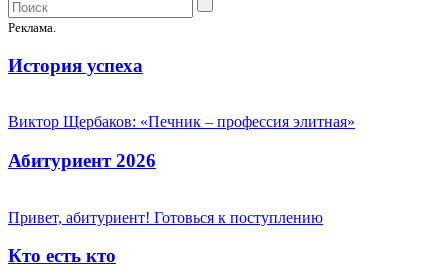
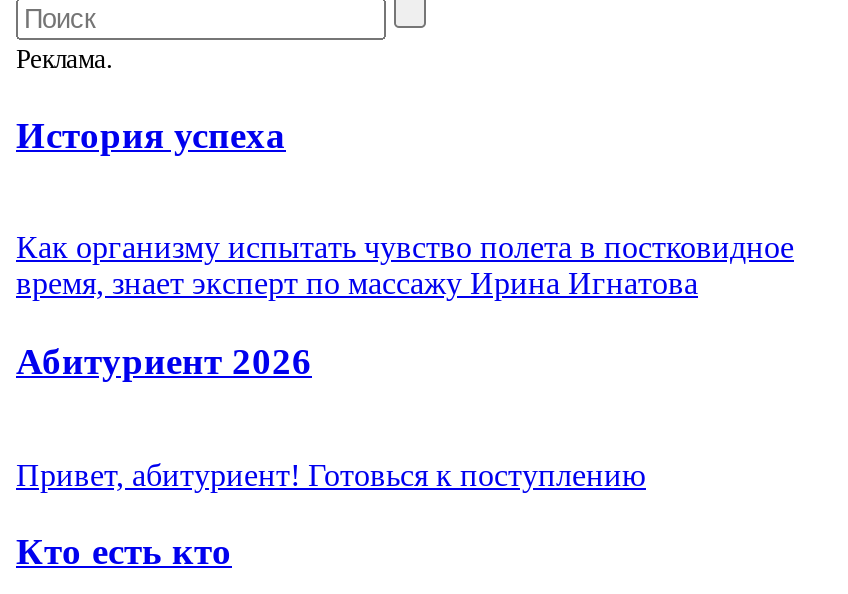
[8,113,355,130] Виктор Щербаков: «Печник – профессия элитная» -> [16,231,794,301] Как организму испытать чувство полета в постковидное | время, знает эксперт по массажу Ирина Игнатова

